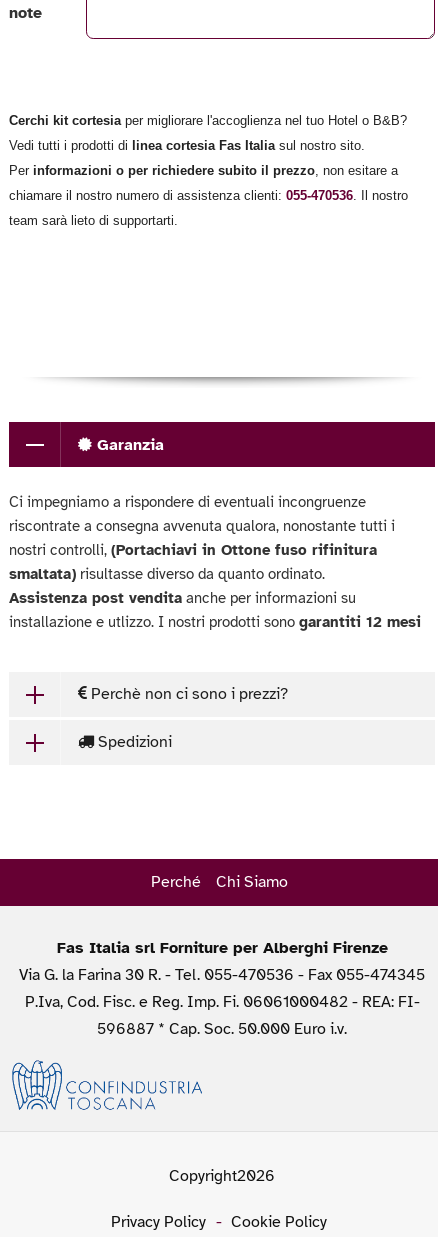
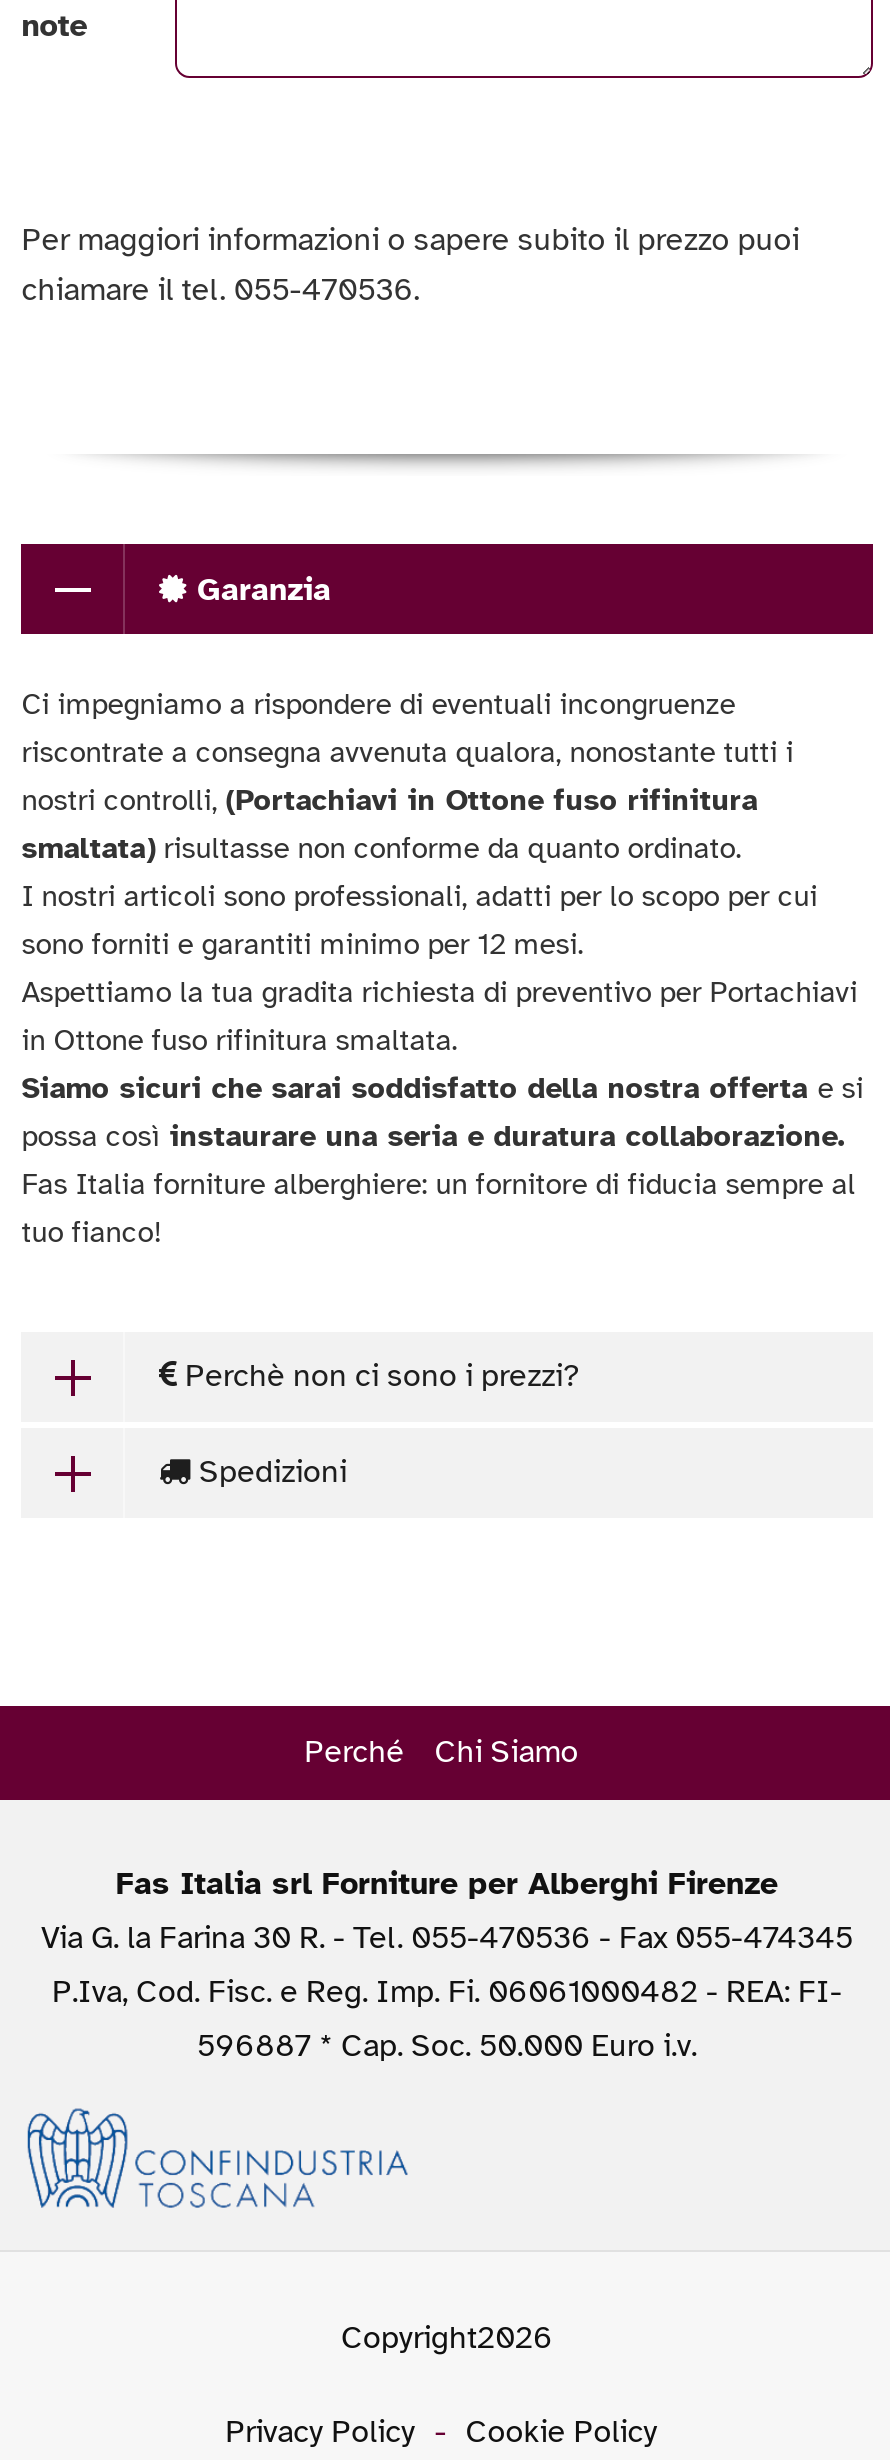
[9,113,408,228] Cerchi kit cortesia per migliorare l'accoglienza nel tuo Hotel o B&B? | Vedi tutti i prodotti di linea cortesia Fas Italia sul nostro sito. | Per informazioni o per richiedere subito il prezzo, non esitare a | chiamare il nostro numero di assistenza clienti: 055-470536. Il nostro | team sarà lieto di supportarti. -> [21,220,799,310] Per maggiori informazioni o sapere subito il prezzo puoi | chiamare il tel. 055-470536.
moved [9,435,395,559] -> [21,570,793,819]: Garanzia | Ci impegniamo a rispondere di eventuali incongruenze | riscontrate a consegna avvenuta qualora, nonostante tutti i | nostri controlli, (Portachiavi in Ottone fuso rifinitura
[9,565,421,631] smaltata) risultasse diverso da quanto ordinato. | Assistenza post vendita anche per informazioni su | installazione e utlizzo. I nostri prodotti sono garantiti 12 mesi -> [21,831,863,1251] smaltata) risultasse non conforme da quanto ordinato. | I nostri articoli sono professionali, adatti per lo scopo per cui | sono forniti e garantiti minimo per 12 mesi. | Aspettiamo la tua gradita richiesta di preventivo per Portachiavi | in Ottone fuso rifinitura smaltata. | Siamo sicuri che sarai soddisfatto della nostra offerta e si | possa così instaurare una seria e duratura collaborazione. | Fas Italia forniture alberghiere: un fornitore di fiducia sempre al | tuo fianco!

